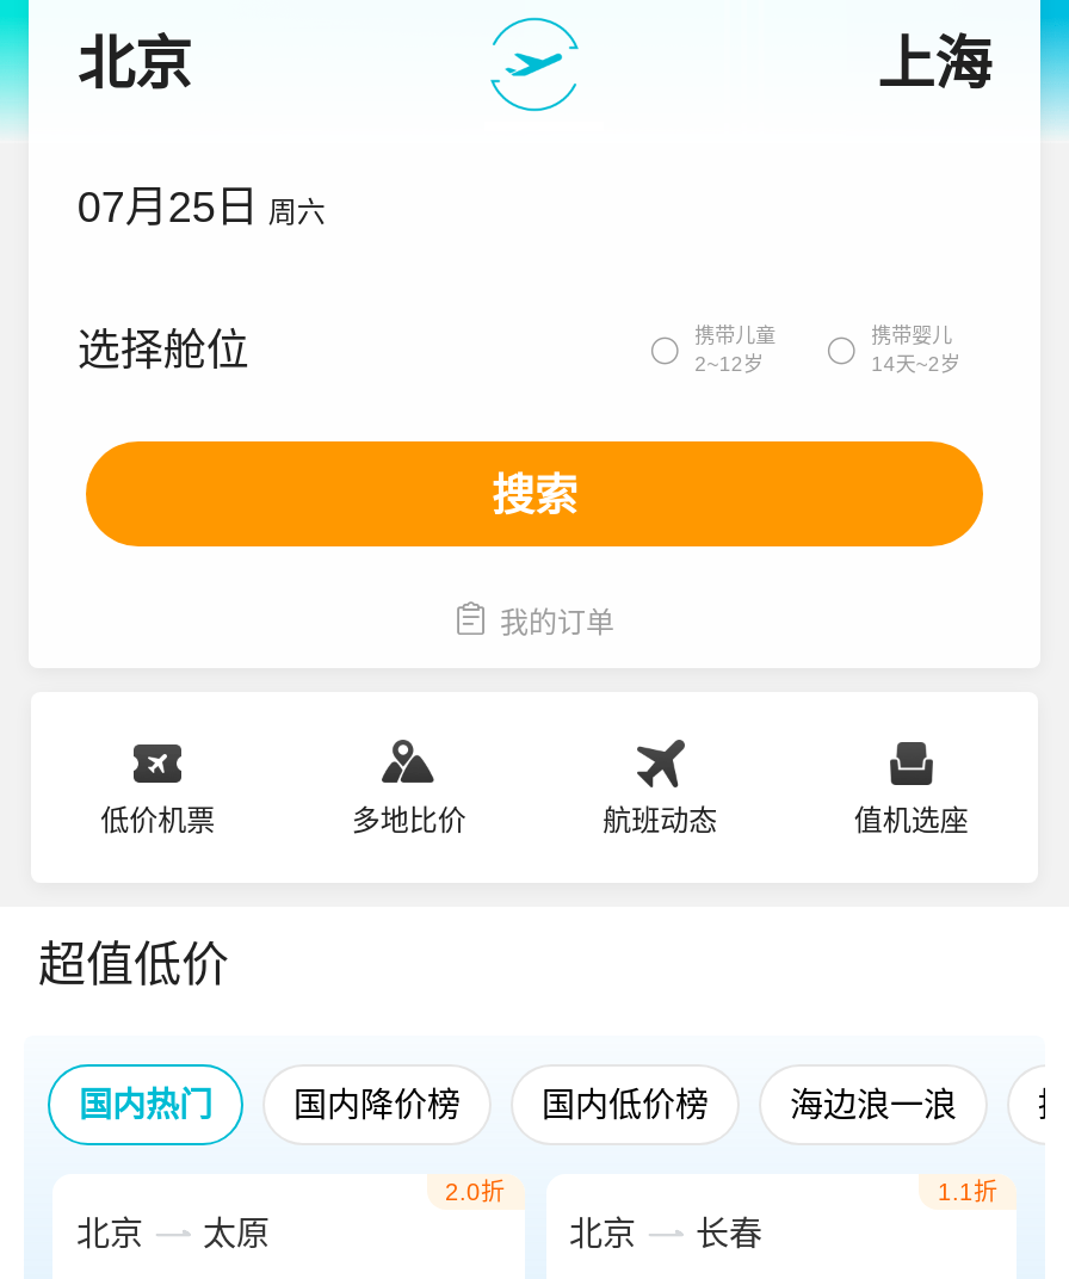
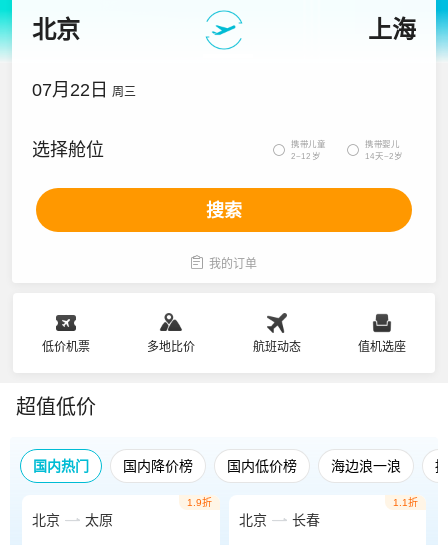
[77,184,325,231] 07月25日 周六 -> [32,80,136,100] 07月22日 周三
[445,1179,505,1205] 2.0折 -> [186,497,211,508] 1.9折

